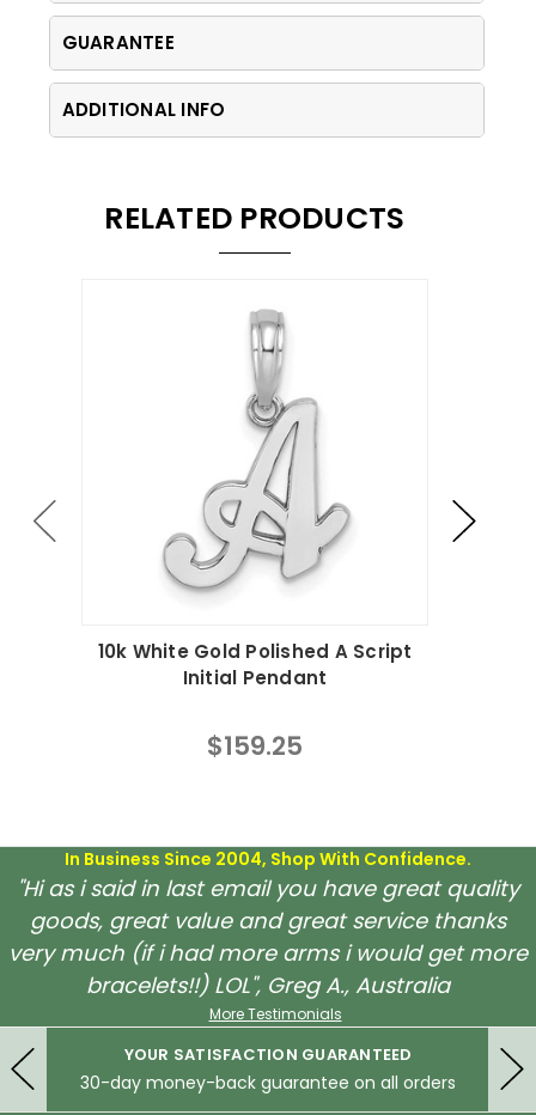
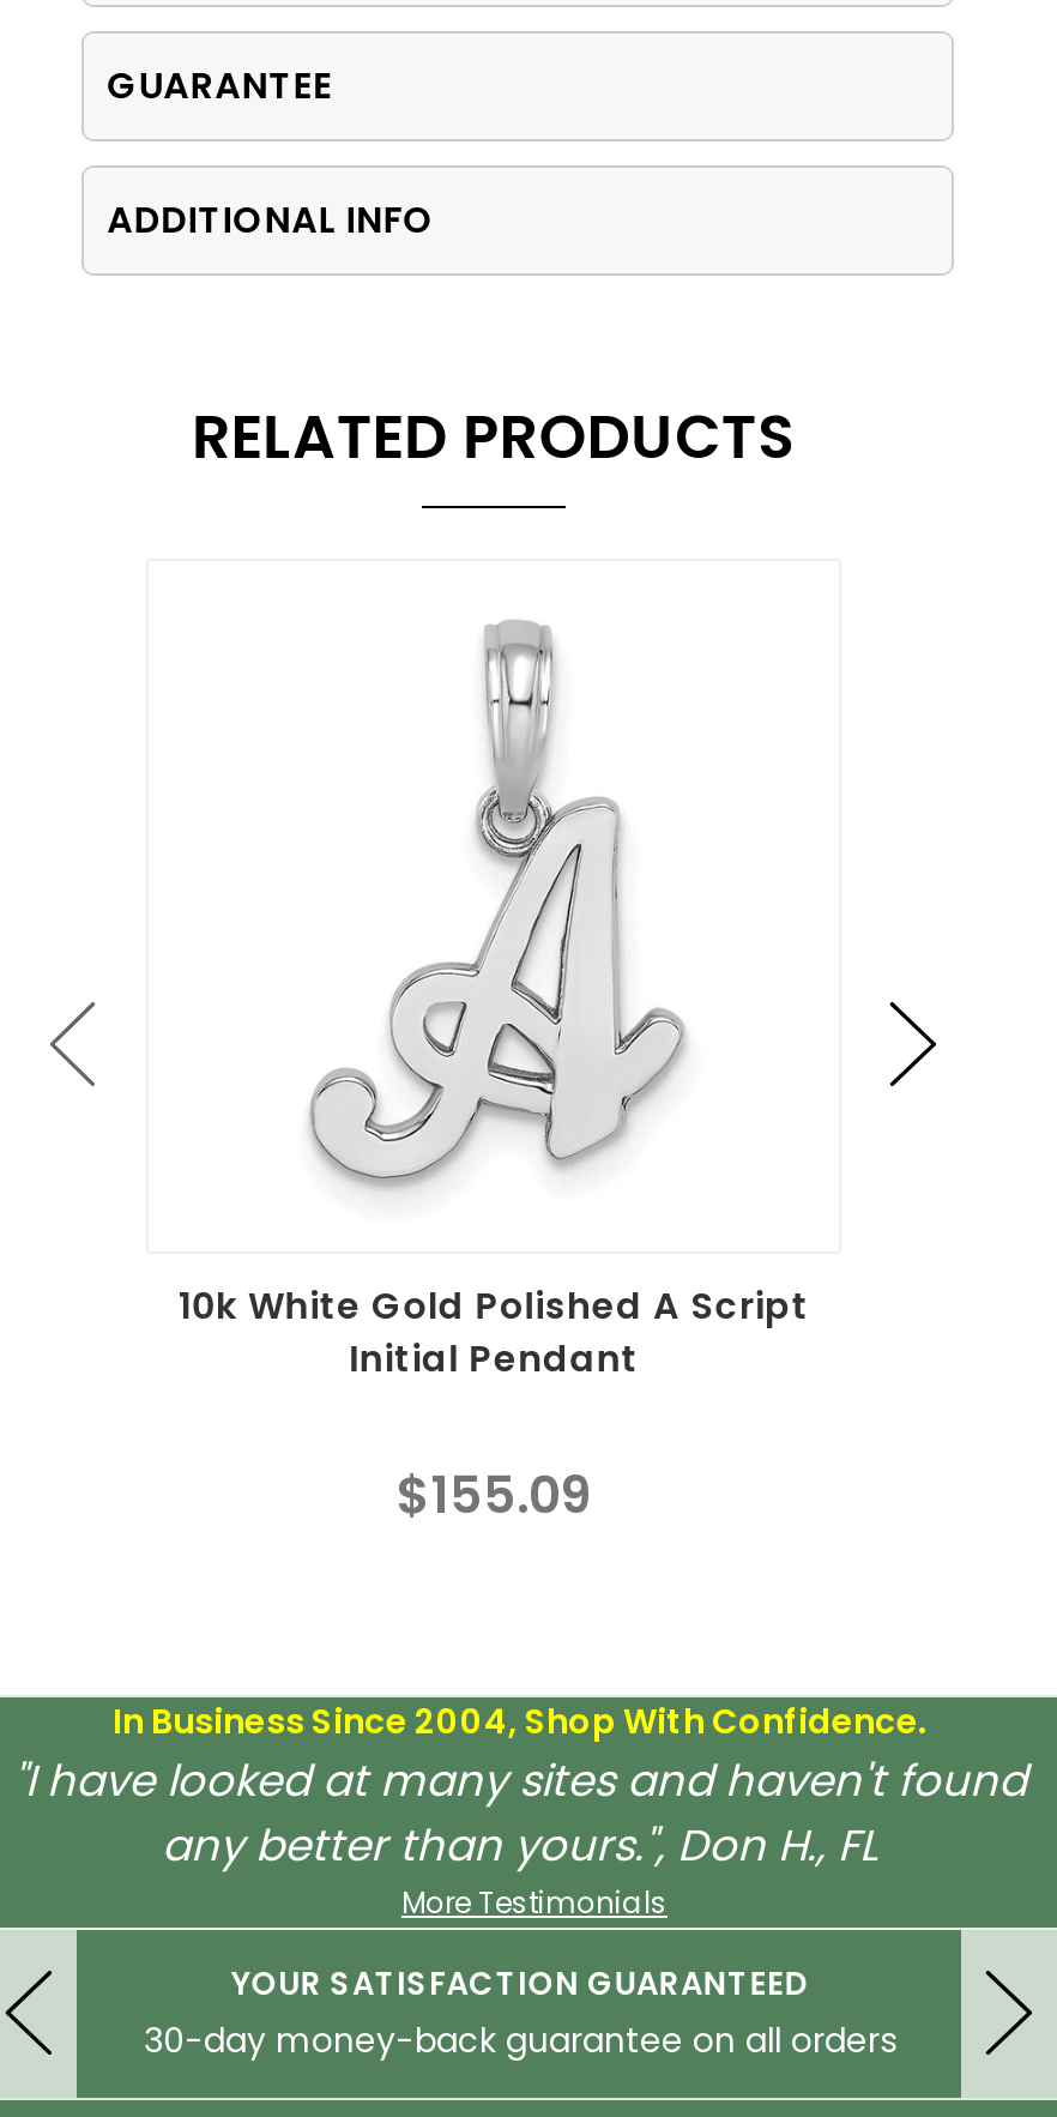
[207,728,303,763] $159.25 -> [397,1460,591,1529] $155.09
[8,873,528,1000] "Hi as i said in last email you have great quality | goods, great value and great service thanks | very much (if i had more arms i would get more | bracelets!!) LOL", Greg A., Australia -> [13,1749,1027,1874] "I have looked at many sites and haven't found | any better than yours.", Don H., FL

